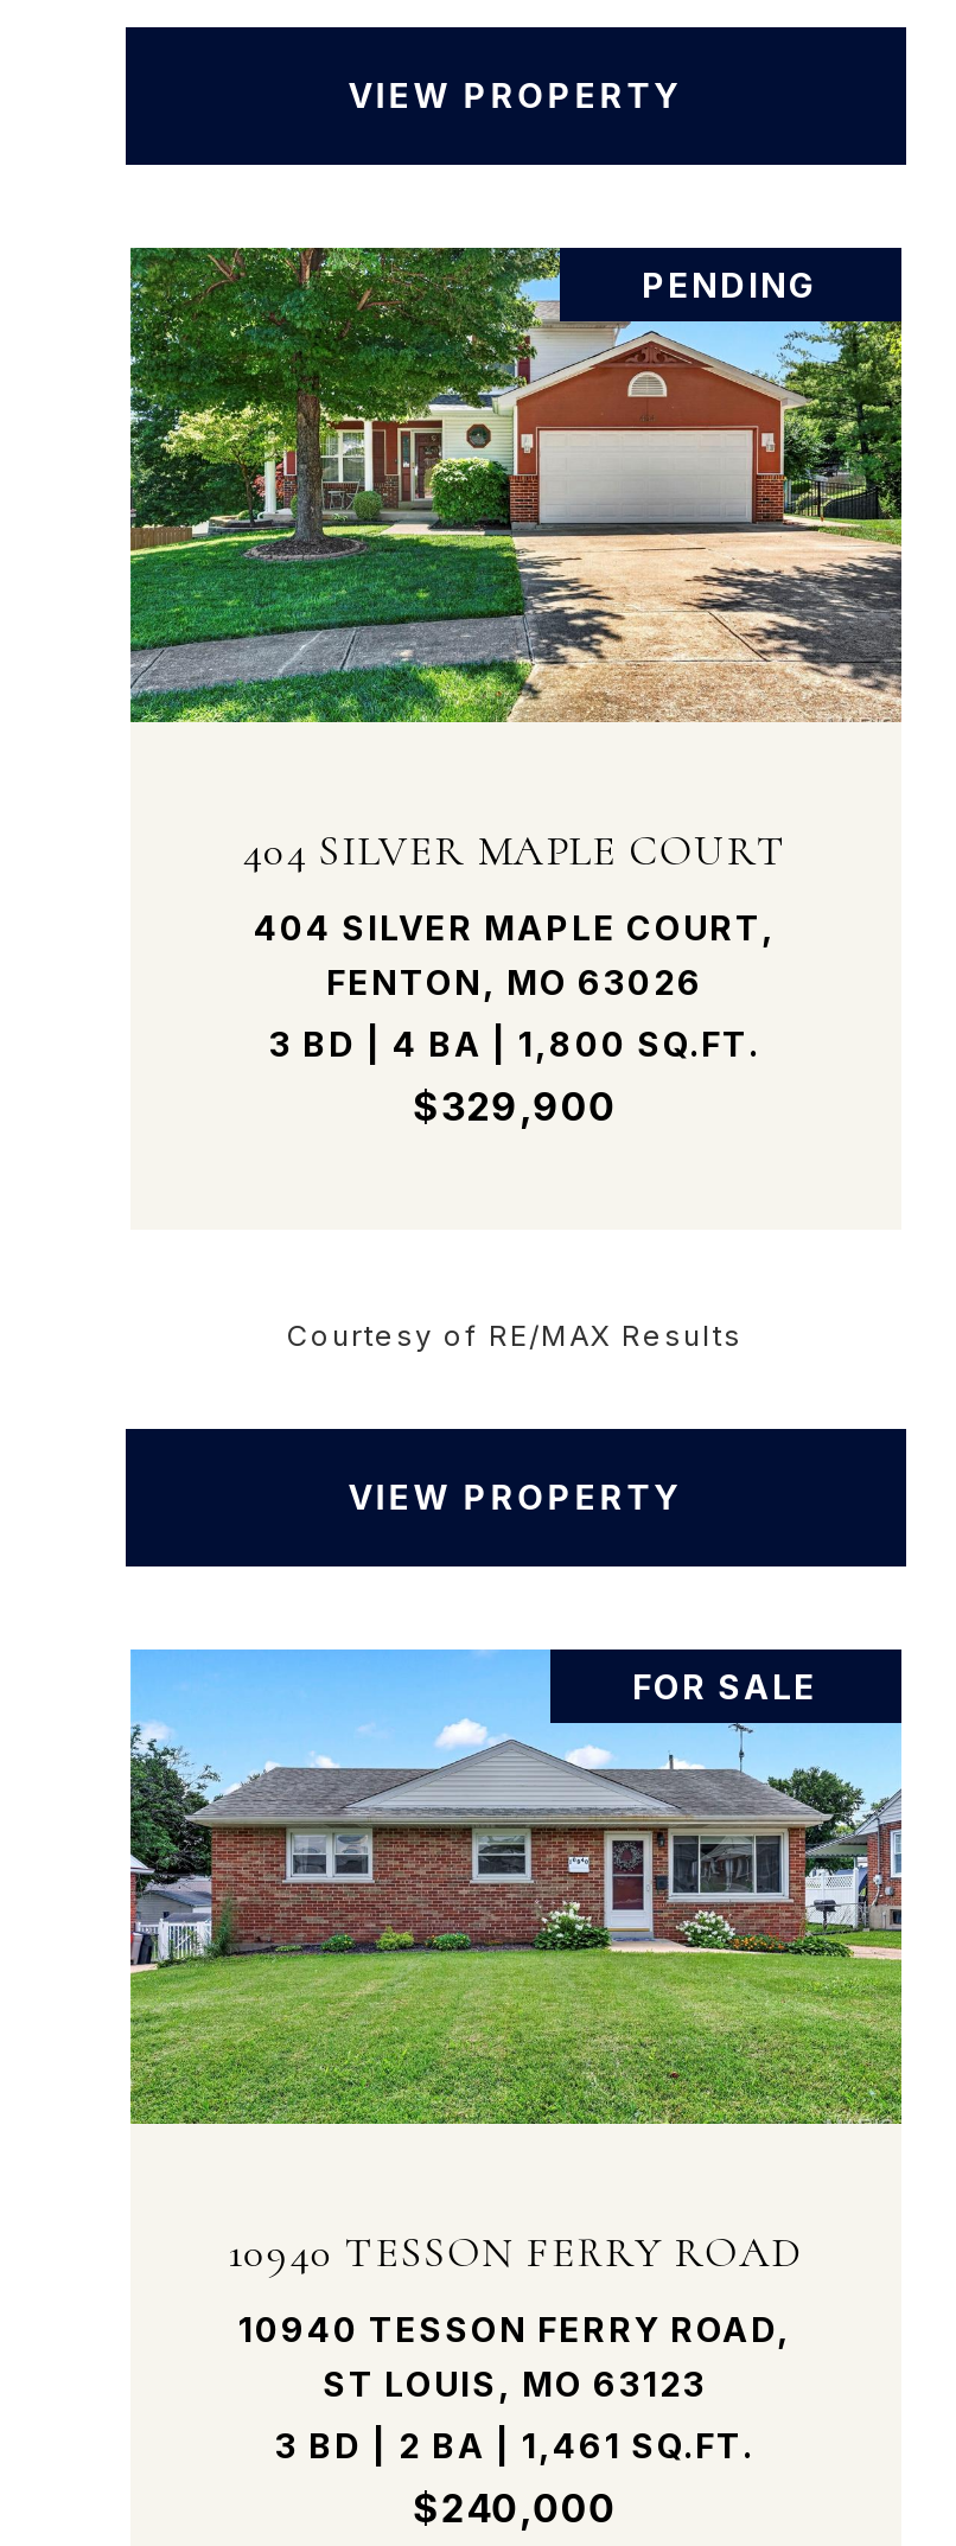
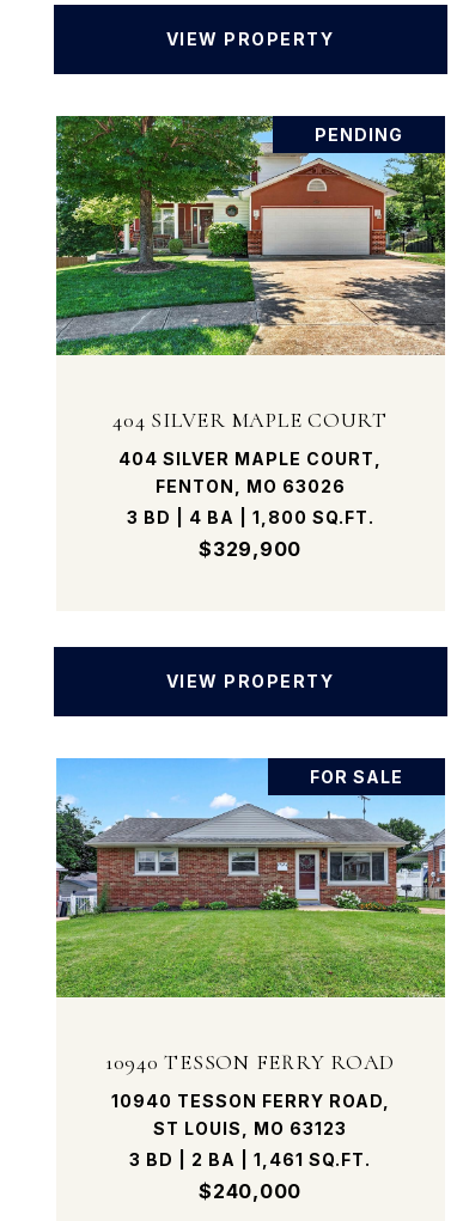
[287,1317,743,1352] Courtesy of RE/MAX Results -> none

